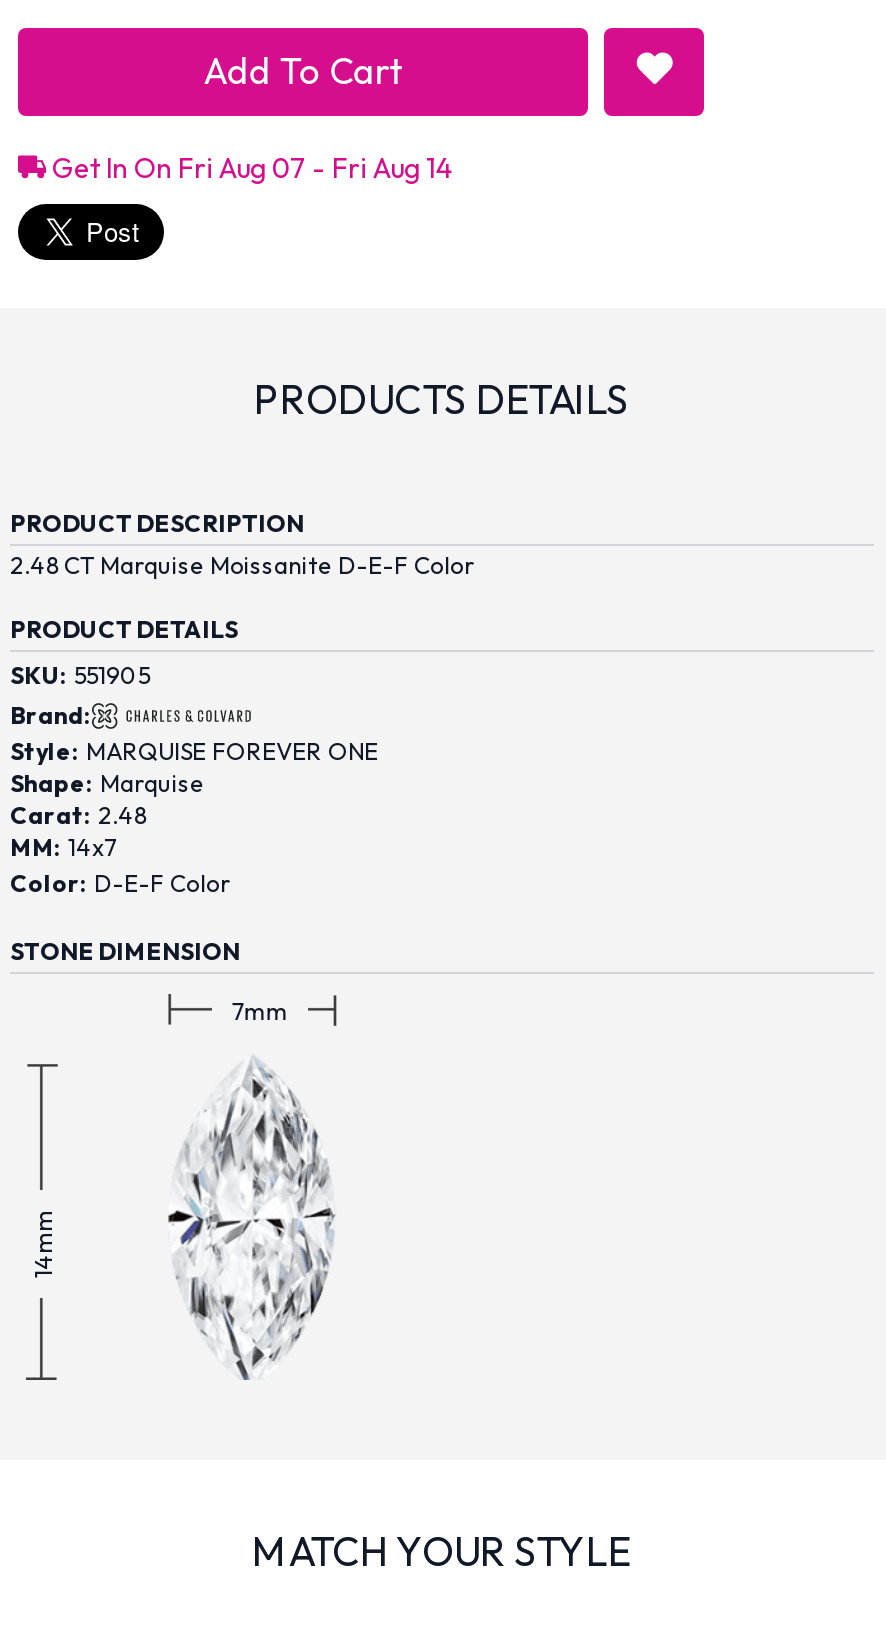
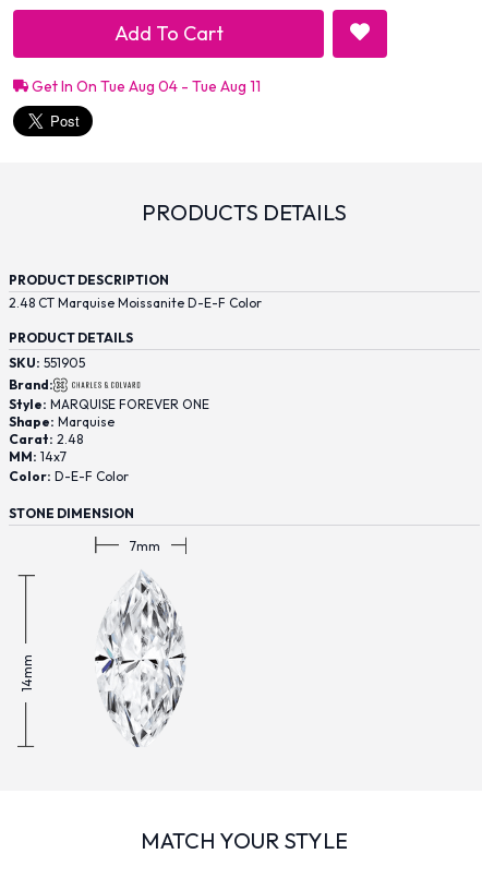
[46,151,452,187] Get In On Fri Aug 07 - Fri Aug 14 -> [28,77,261,96] Get In On Tue Aug 04 - Tue Aug 11

